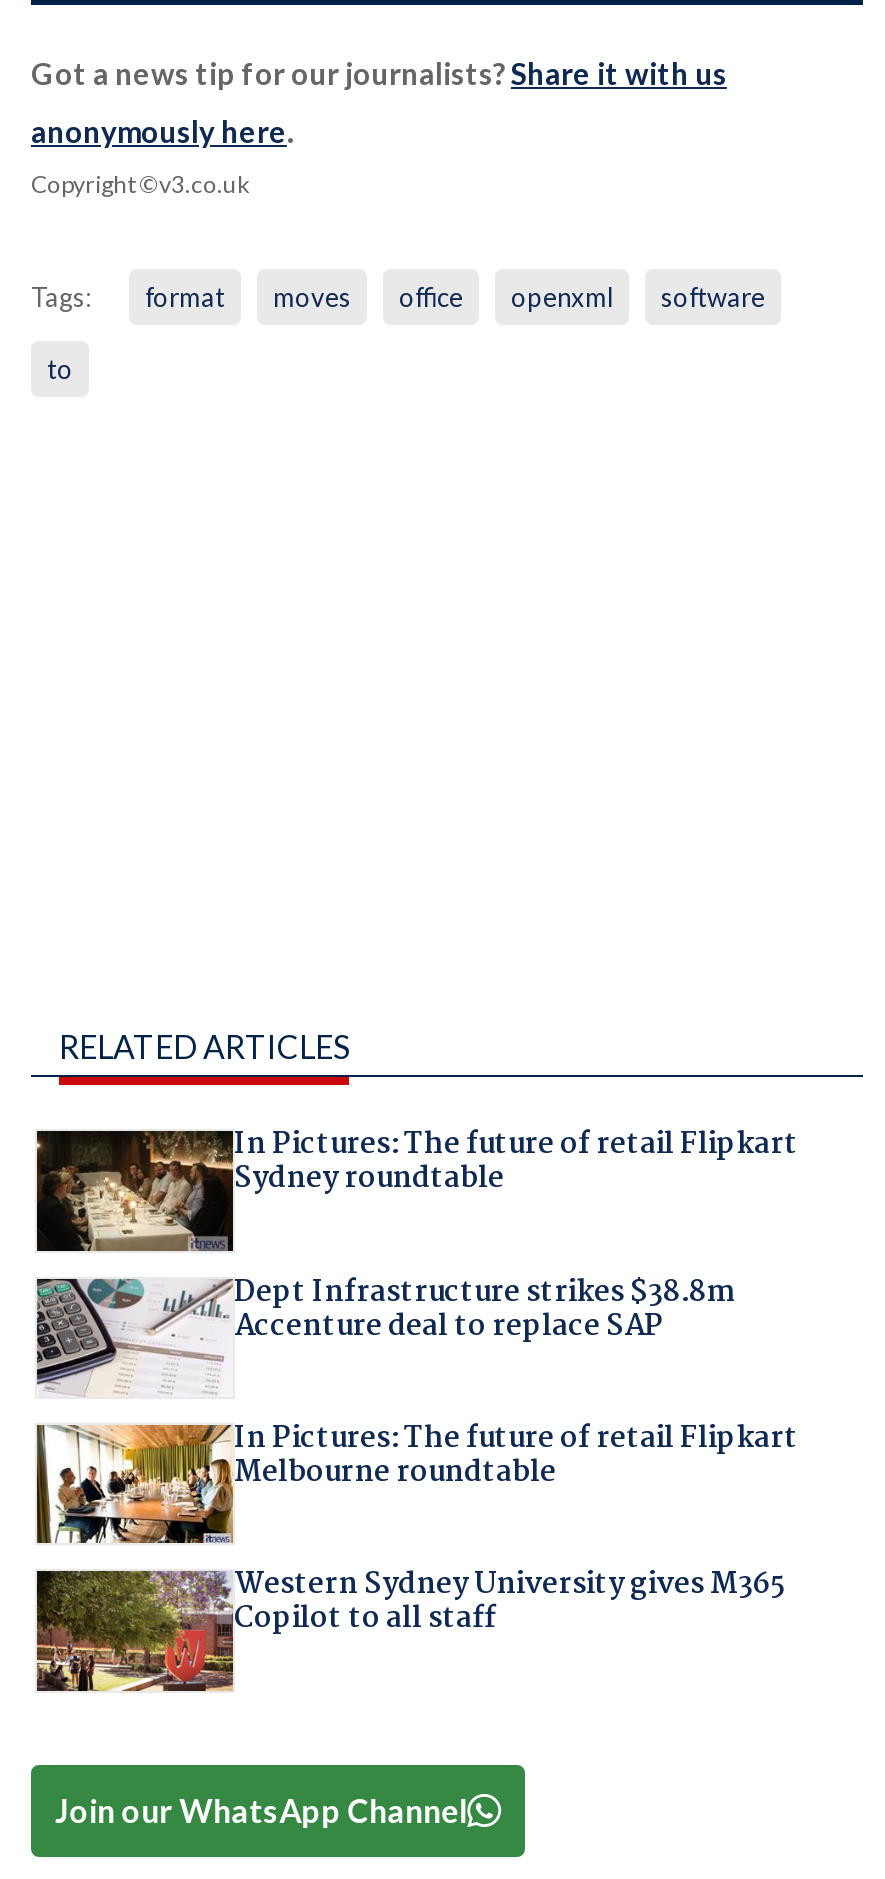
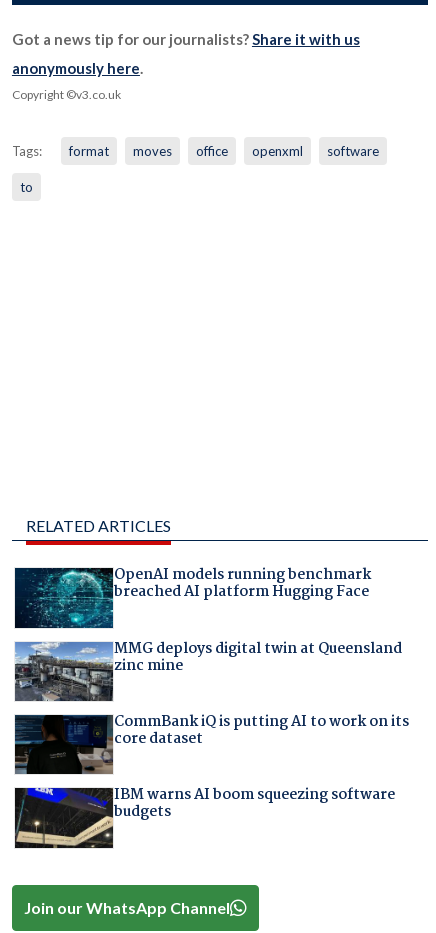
[35,1122,798,1253] [image] | In Pictures: The future of retail Flipkart | Sydney roundtable -> [14,563,370,629] [image] | OpenAI models running benchmark | breached AI platform Hugging Face
[35,1268,734,1397] [image] | Dept Infrastructure strikes $38.8m | Accenture deal to replace SAP -> [14,637,401,702] [image] | MMG deploys digital twin at Queensland | zinc mine
[35,1415,798,1545] [image] | In Pictures: The future of retail Flipkart | Melbourne roundtable -> [14,710,408,775] [image] | CommBank iQ is putting AI to work on its | core dataset
[35,1562,786,1693] [image] | Western Sydney University gives M365 | Copilot to all staff -> [14,783,394,849] [image] | IBM warns AI boom squeezing software | budgets

